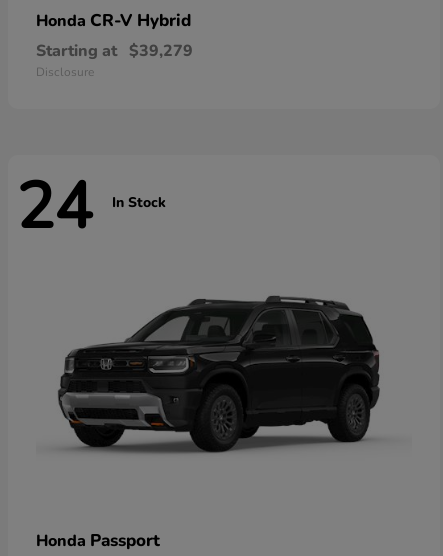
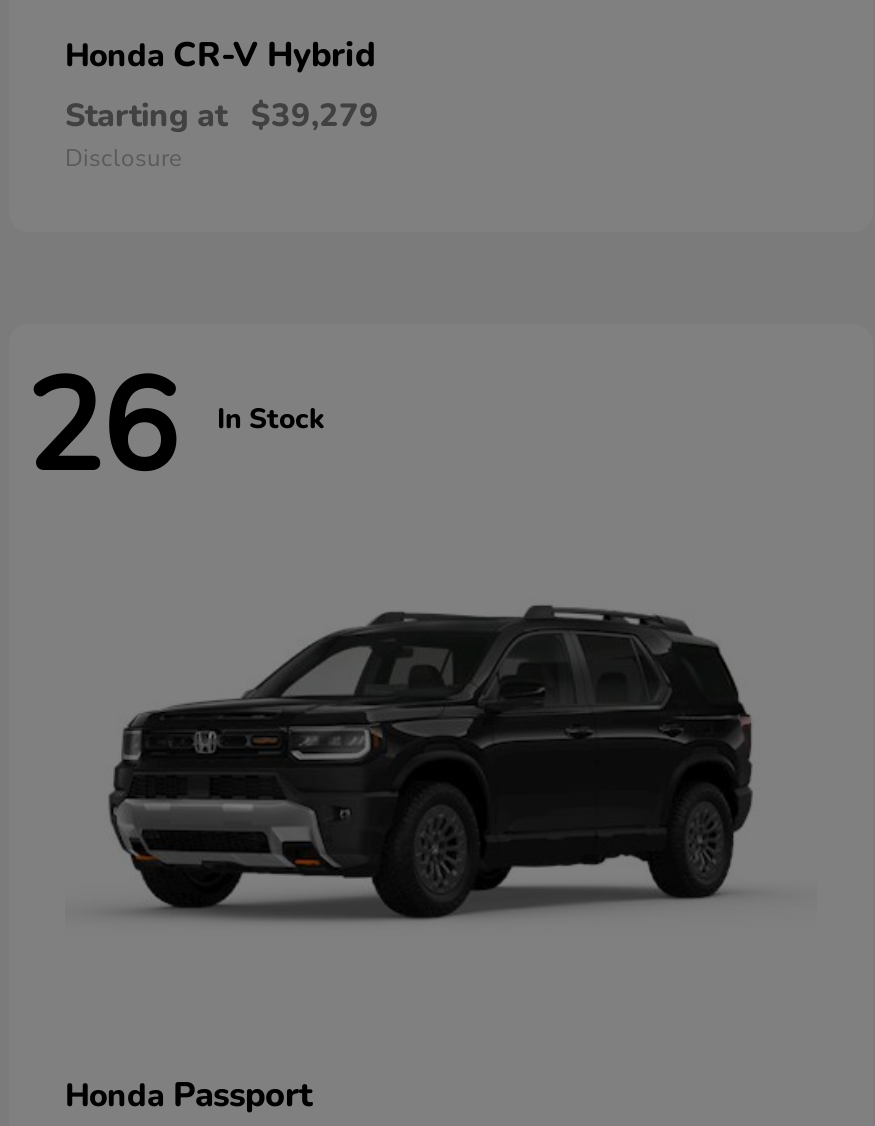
[16,163,166,251] 24 In Stock -> [25,340,325,516] 26 In Stock

